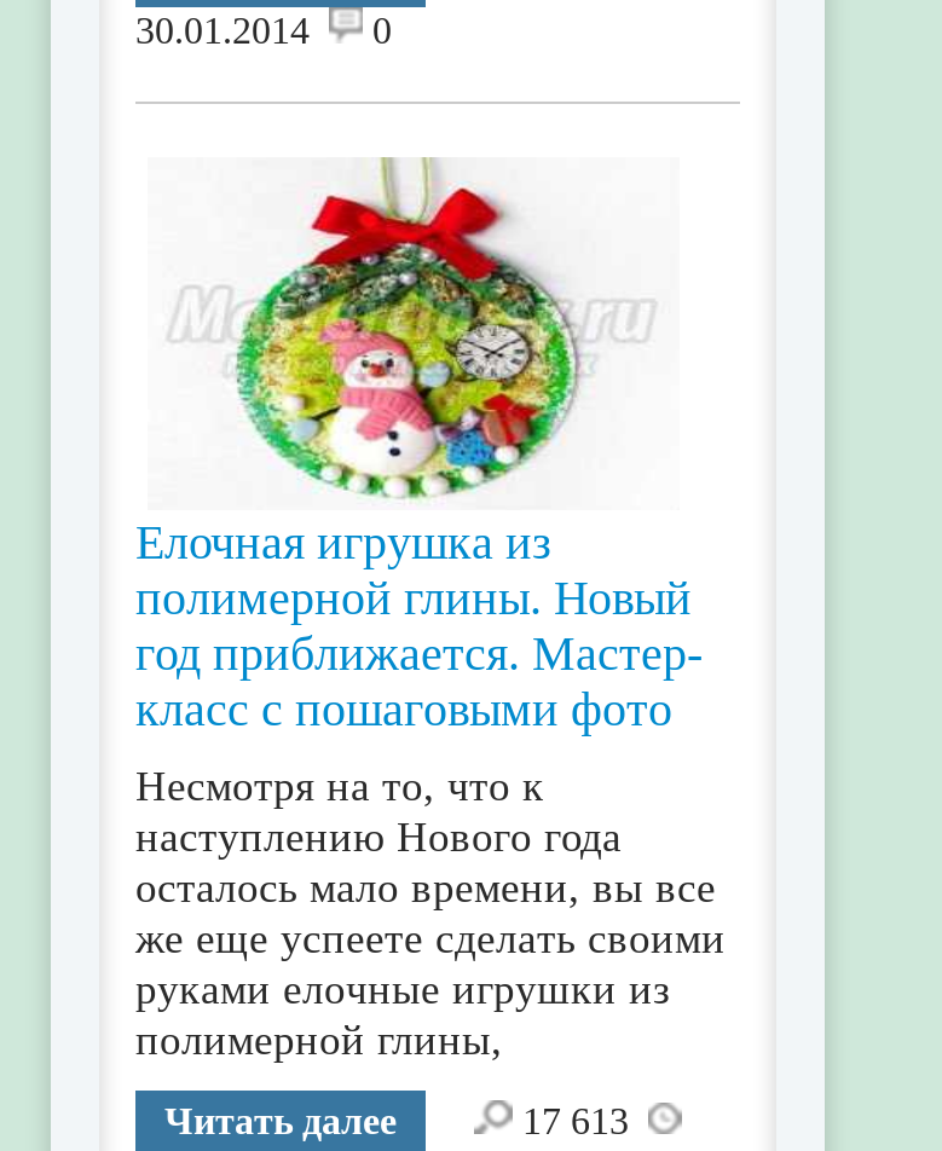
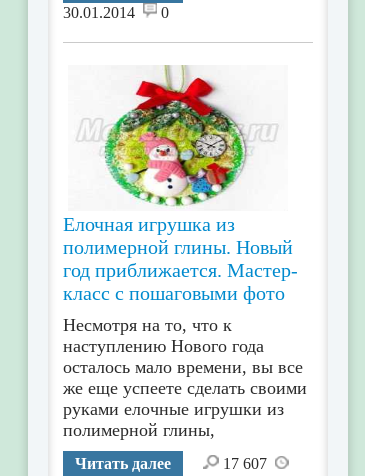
[513,1100,648,1141] 17 613 -> [219,455,275,472] 17 607

